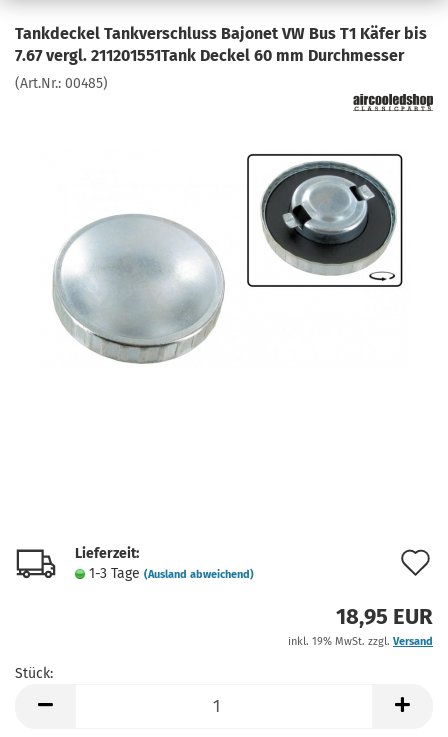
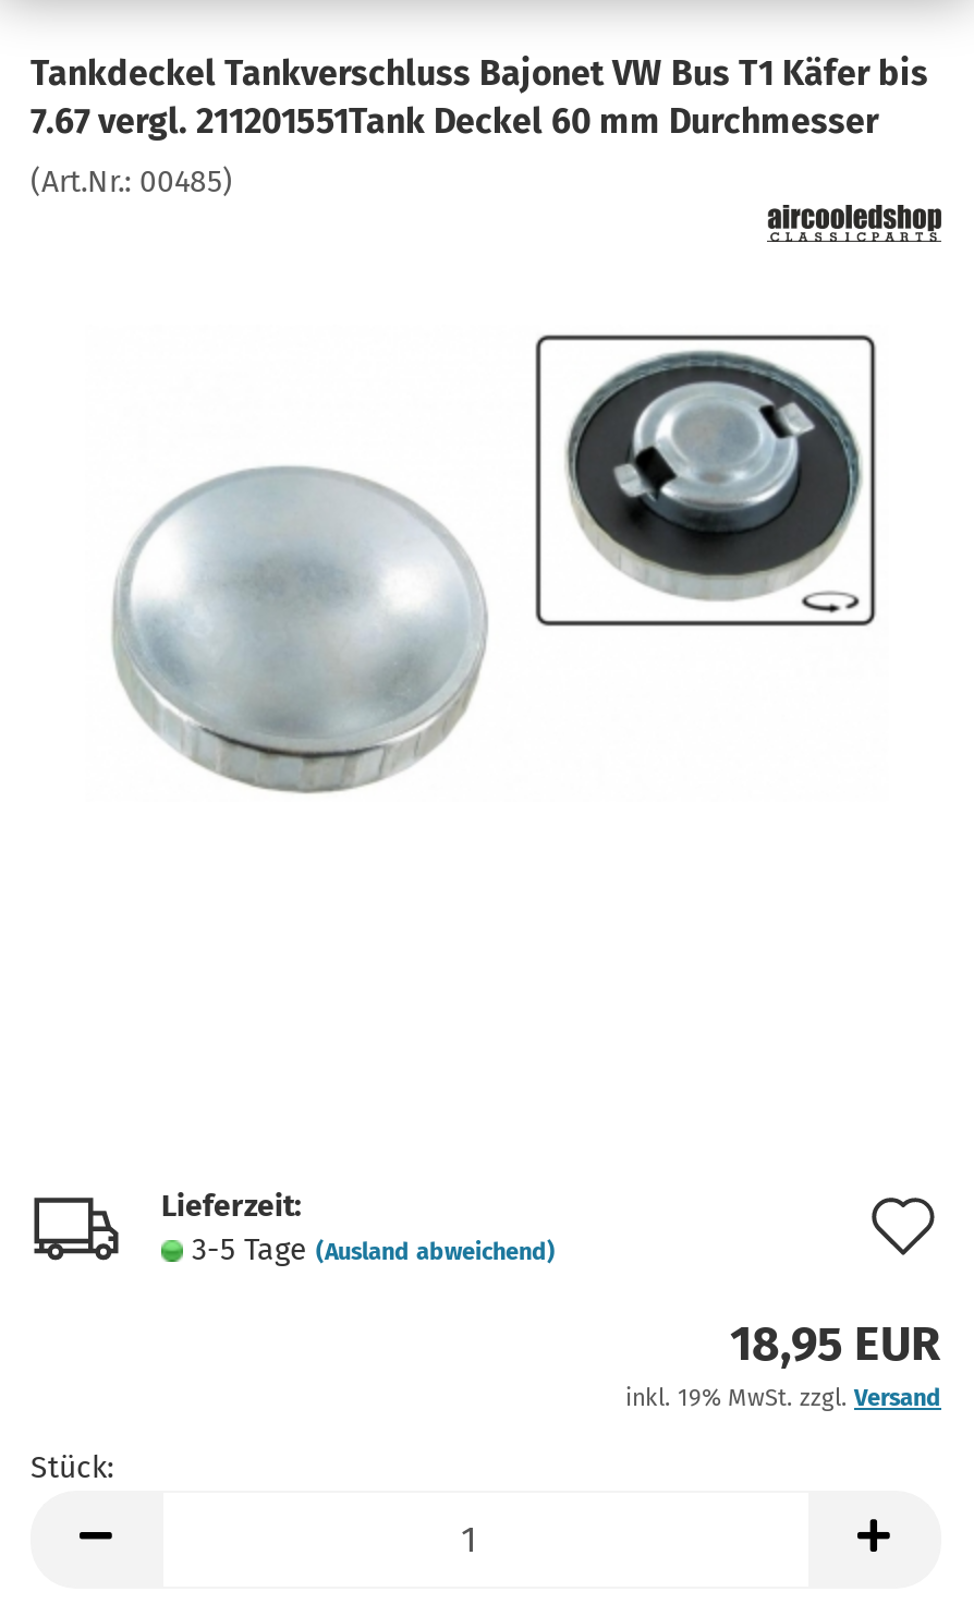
[89,565,254,582] 1-3 Tage (Ausland abweichend) -> [192,1231,556,1268] 3-5 Tage (Ausland abweichend)

